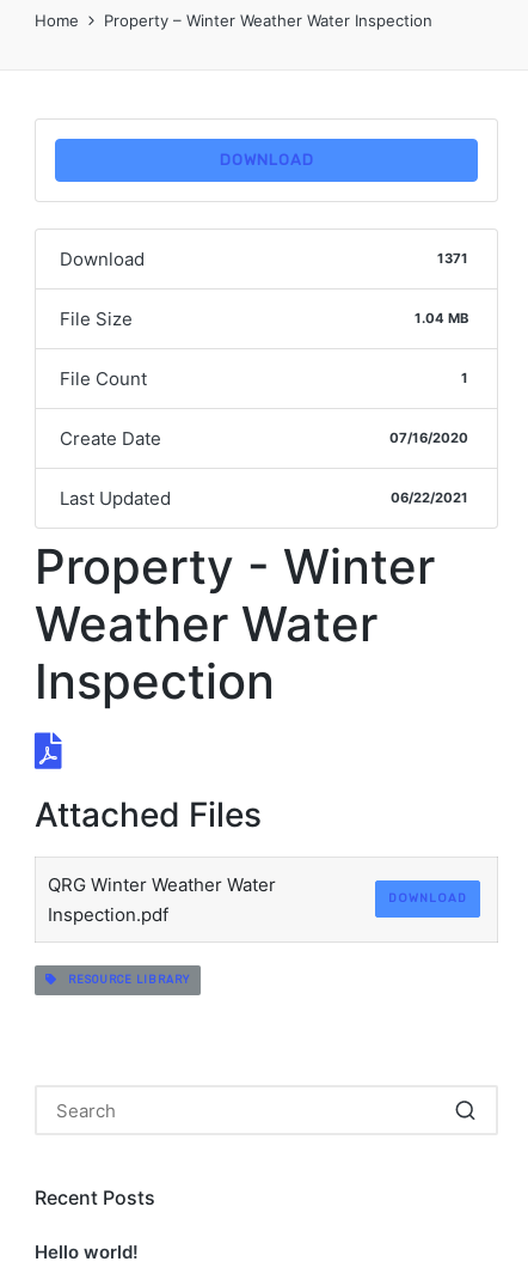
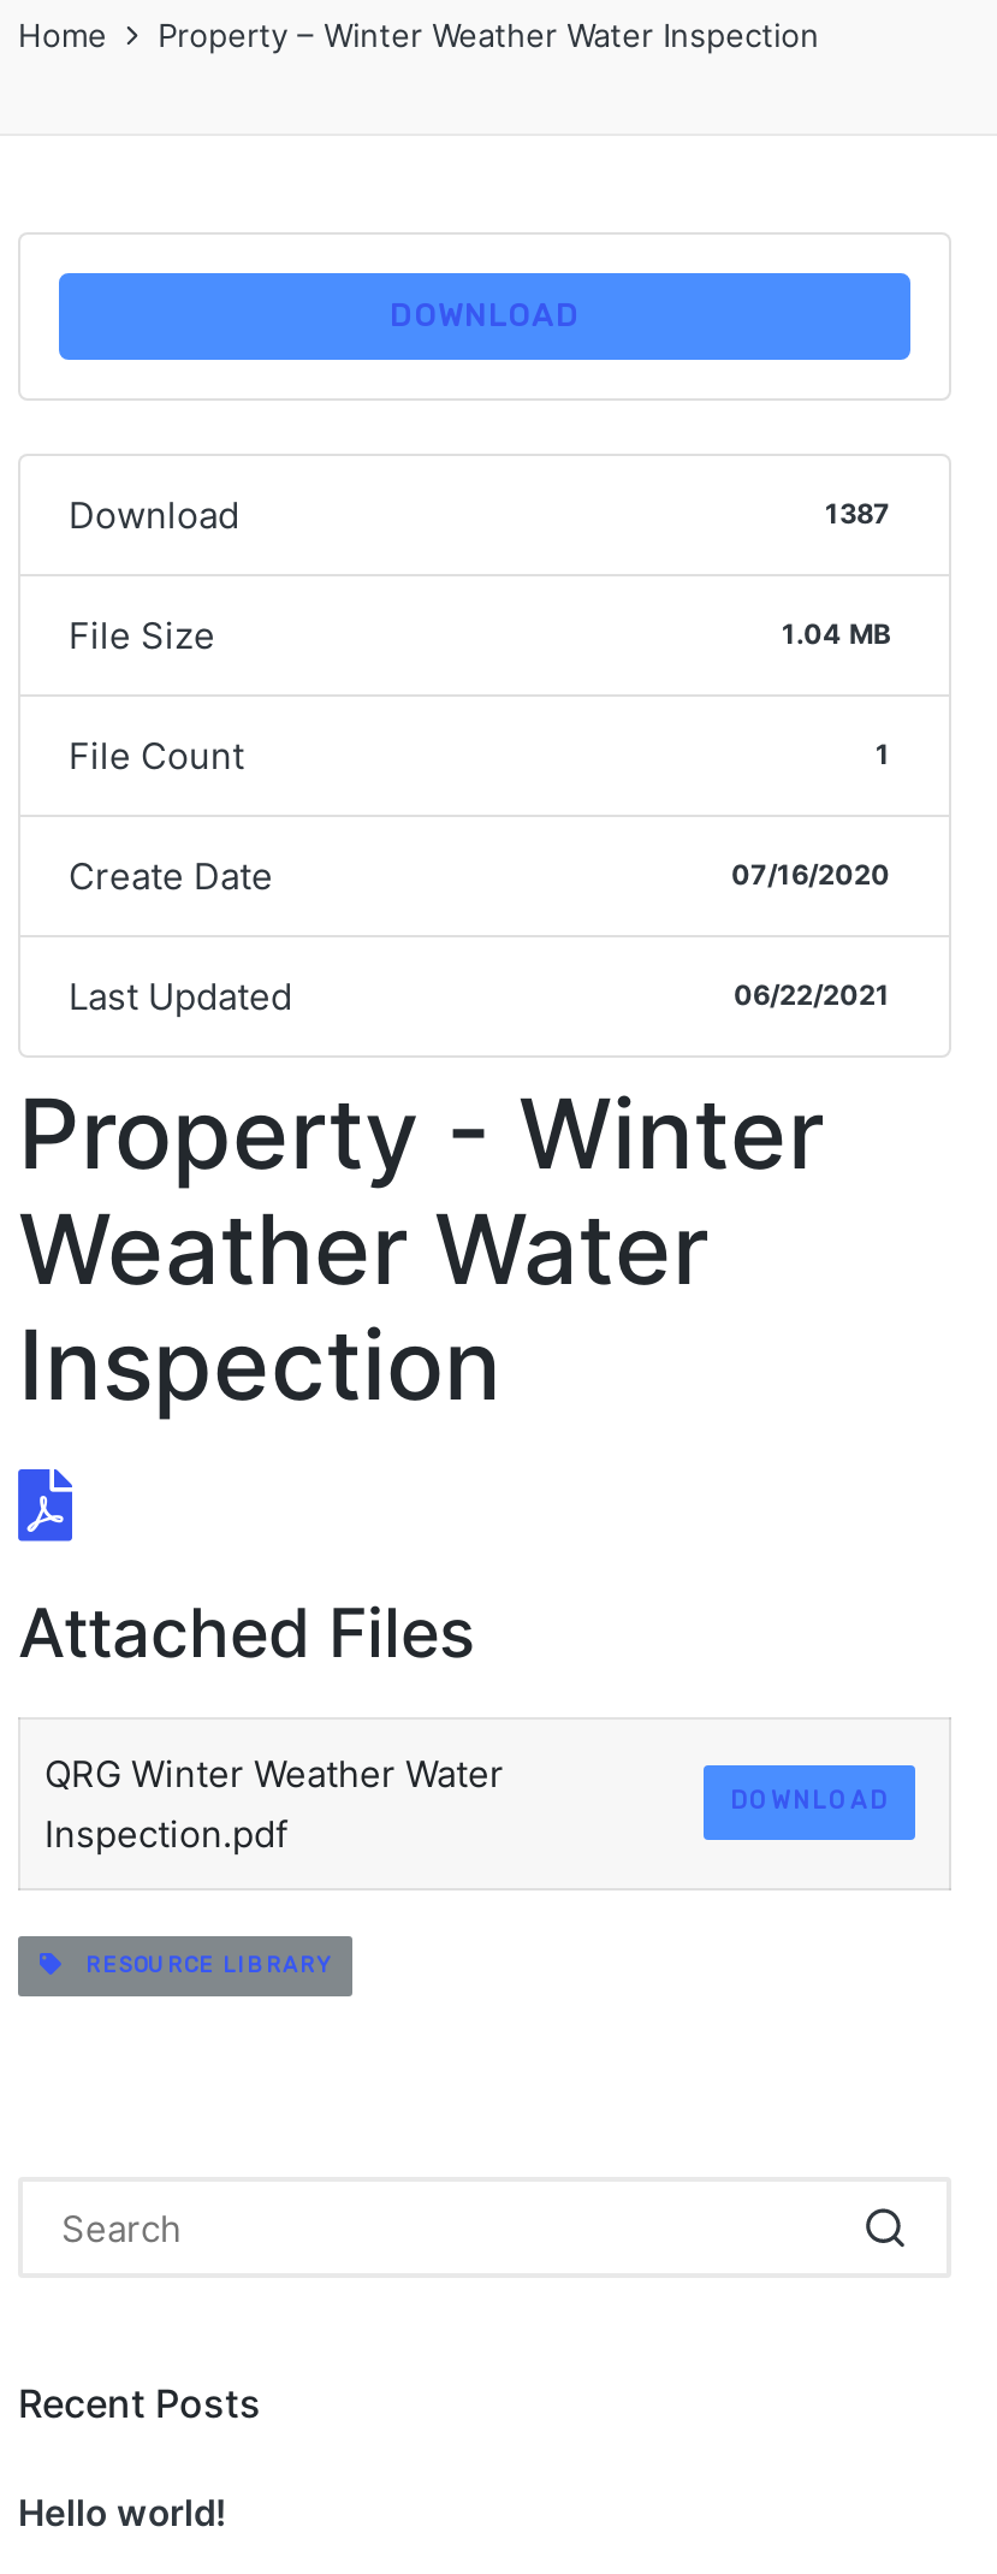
[437,250,468,267] 1371 -> [825,497,890,531] 1387

